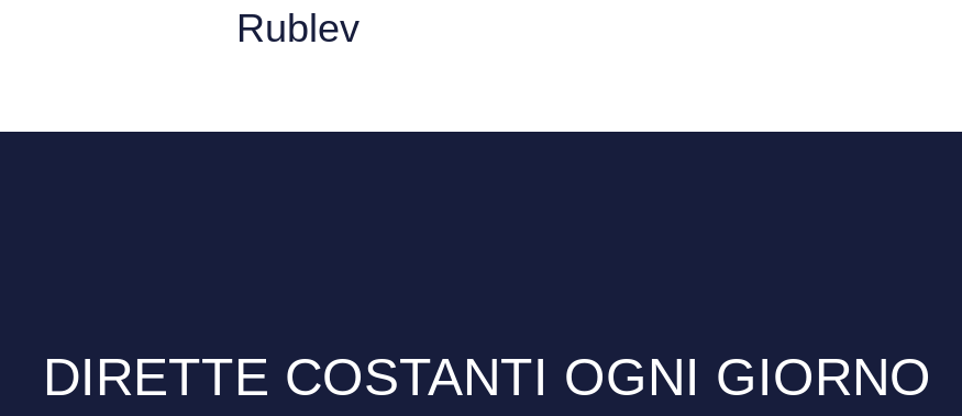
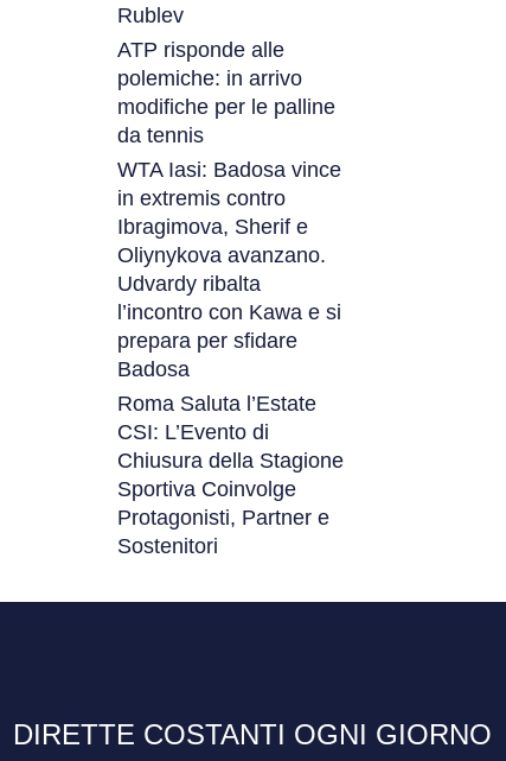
none -> [117,38,344,558] ATP risponde alle | polemiche: in arrivo | modifiche per le palline | da tennis | WTA Iasi: Badosa vince | in extremis contro | Ibragimova, Sherif e | Oliynykova avanzano. | Udvardy ribalta | l’incontro con Kawa e si | prepara per sfidare | Badosa | Roma Saluta l’Estate | CSI: L’Evento di | Chiusura della Stagione | Sportiva Coinvolge | Protagonisti, Partner e | Sostenitori

